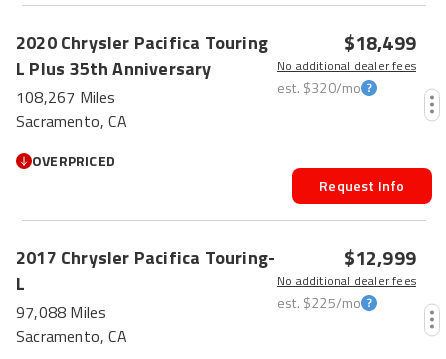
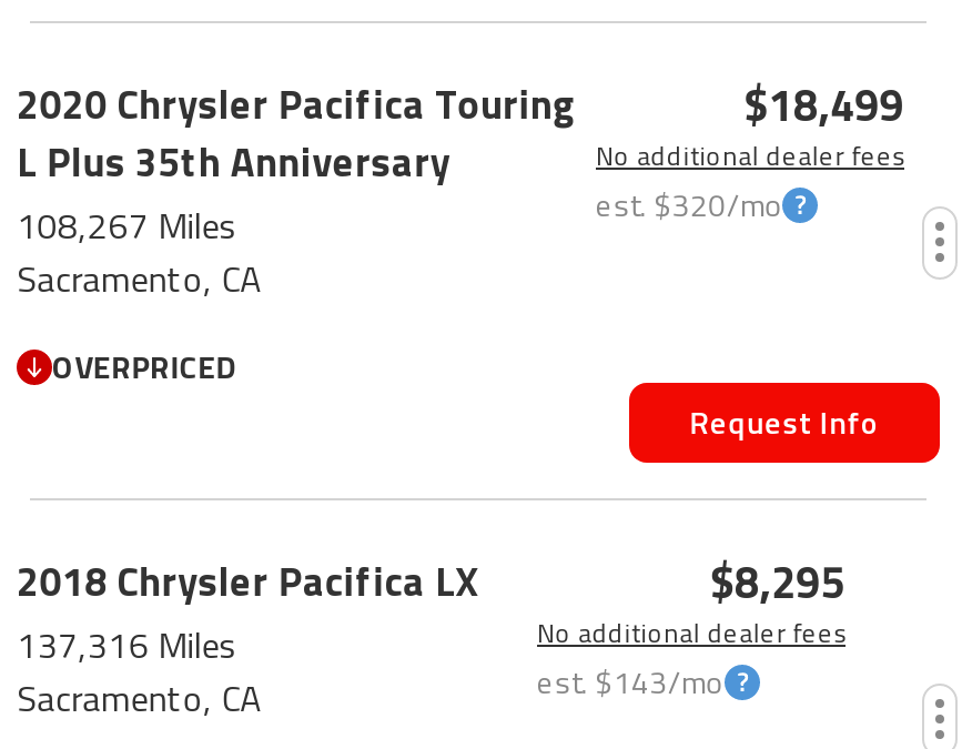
[16,244,275,324] 2017 Chrysler Pacifica Touring- | L | 97,088 Miles -> [17,551,478,671] 2018 Chrysler Pacifica LX | 137,316 Miles
[344,242,416,273] $12,999 -> [710,547,845,616] $8,295
[277,291,361,312] est. $225/mo -> [537,657,724,704] est. $143/mo

